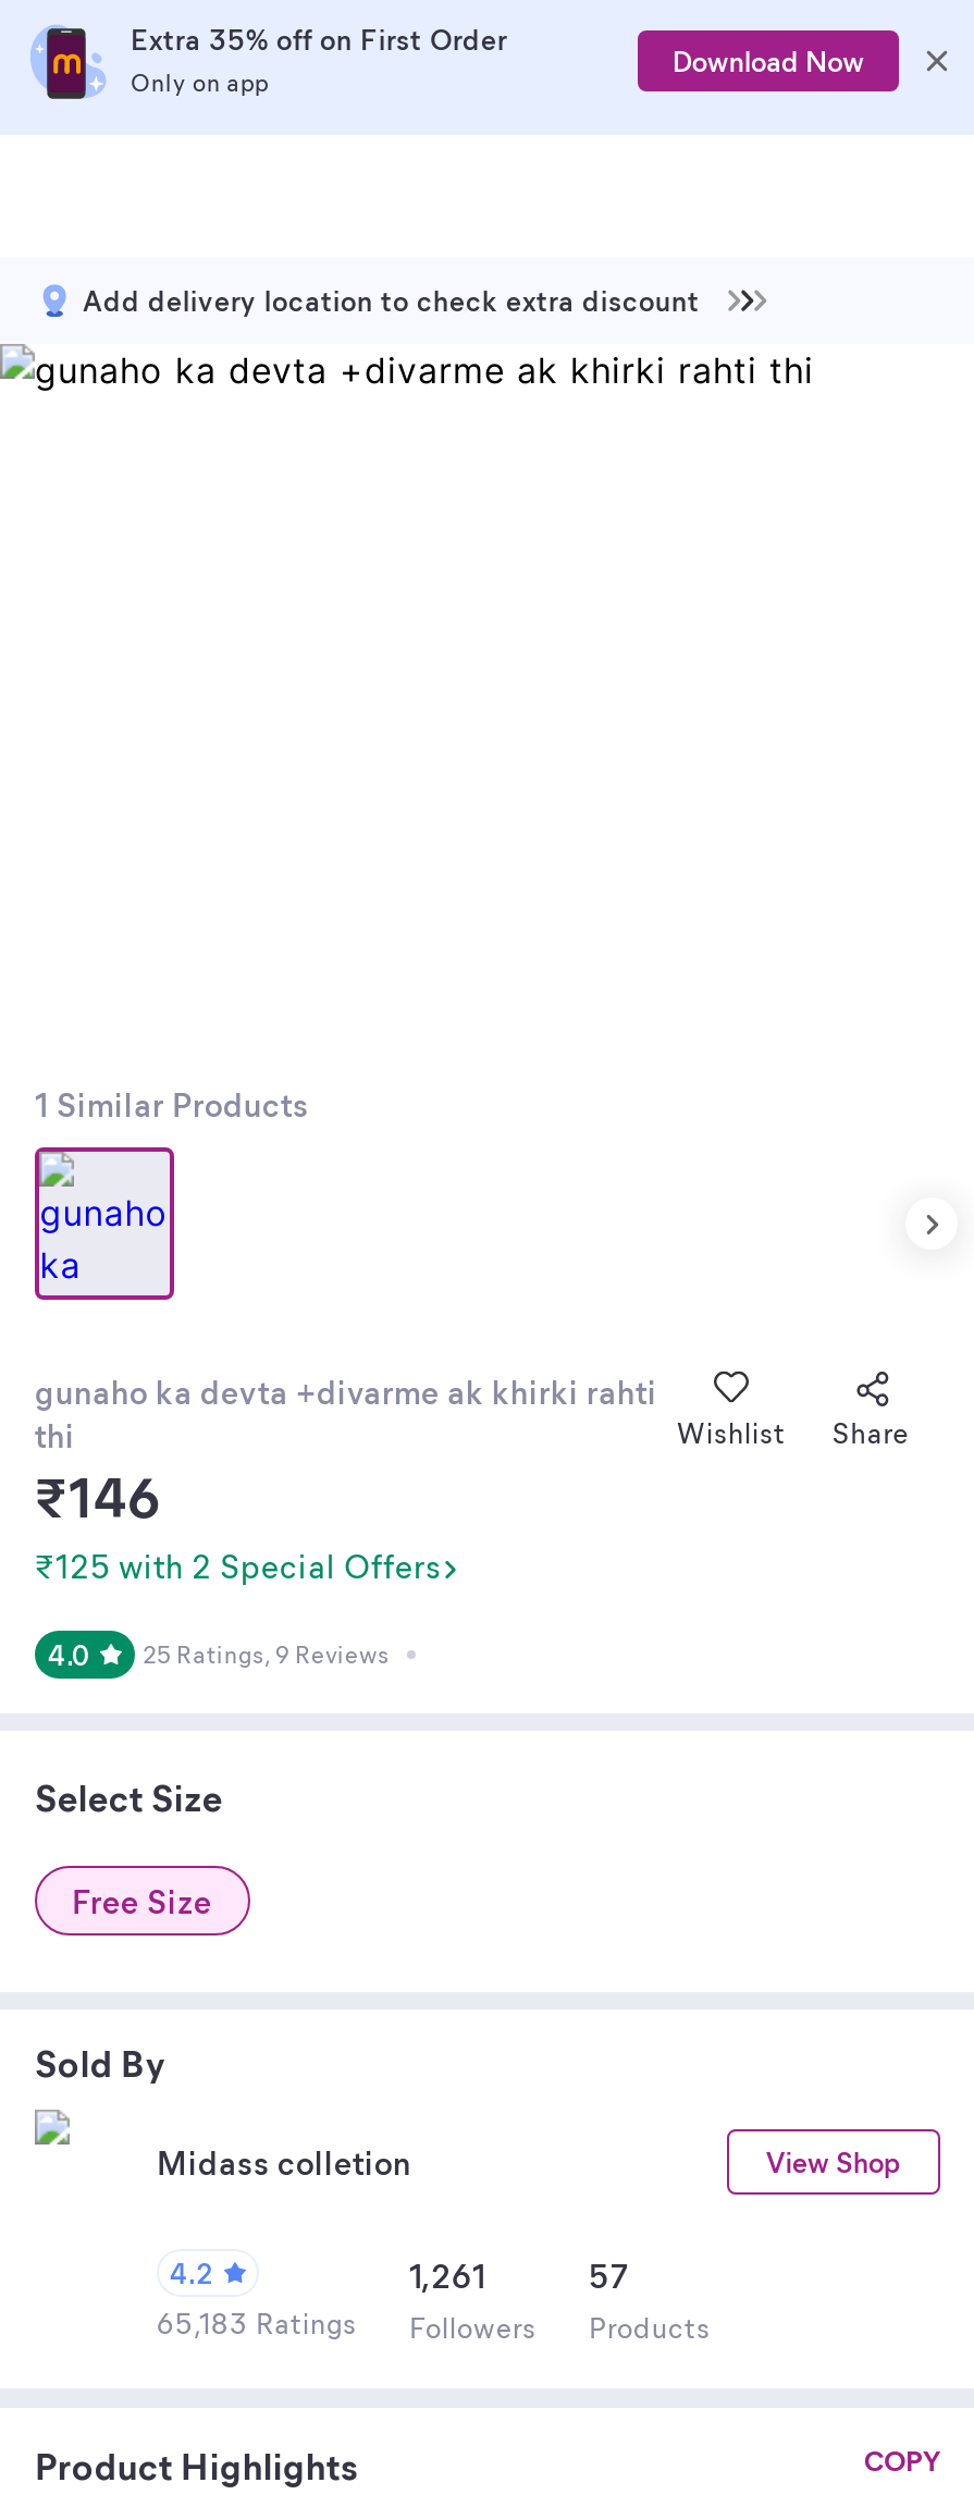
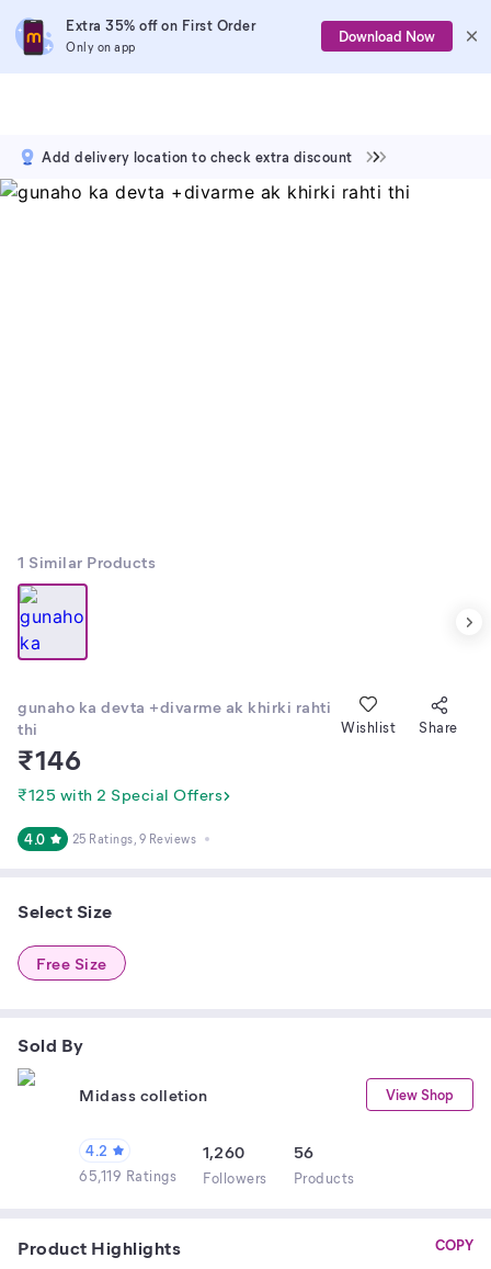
[409,2253,486,2297] 1,261 -> [203,1141,245,1163] 1,260
[589,2253,630,2297] 57 -> [293,1141,314,1163] 56
[157,2303,711,2345] 65,183 Ratings Followers Products -> [79,1166,355,1187] 65,119 Ratings Followers Products

